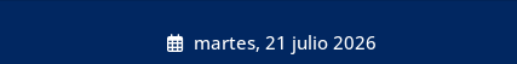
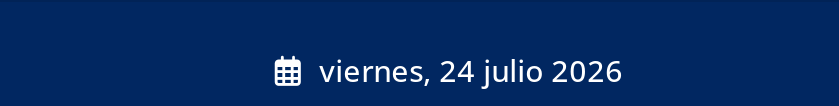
[189,31,377,55] martes, 21 julio 2026 -> [311,51,623,91] viernes, 24 julio 2026

